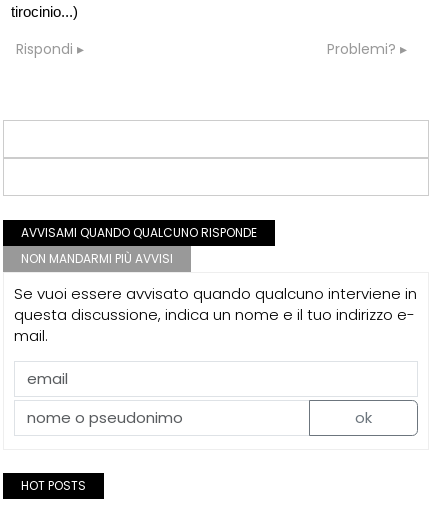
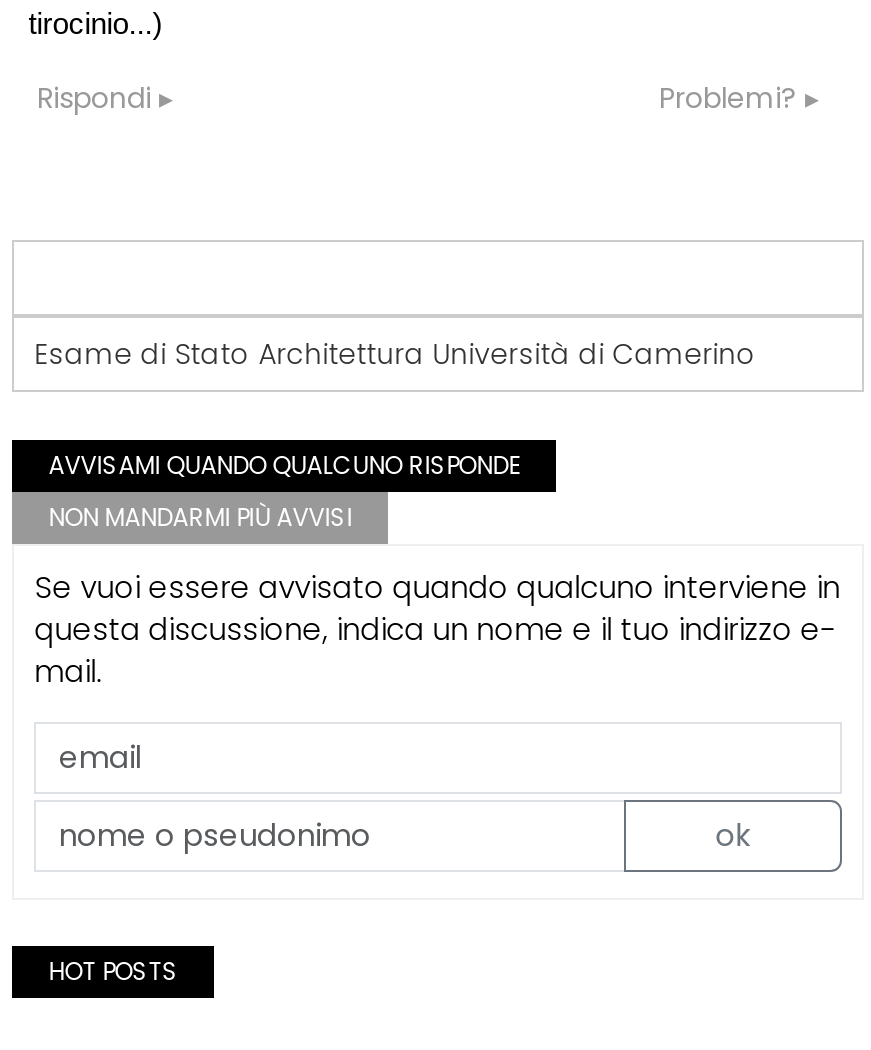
none -> [34,333,756,373] Esame di Stato Architettura Università di Camerino

